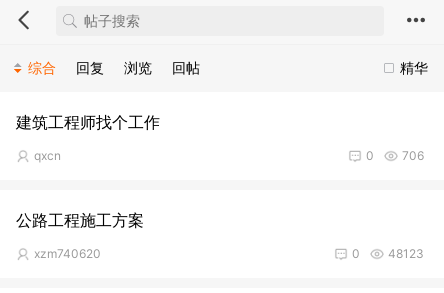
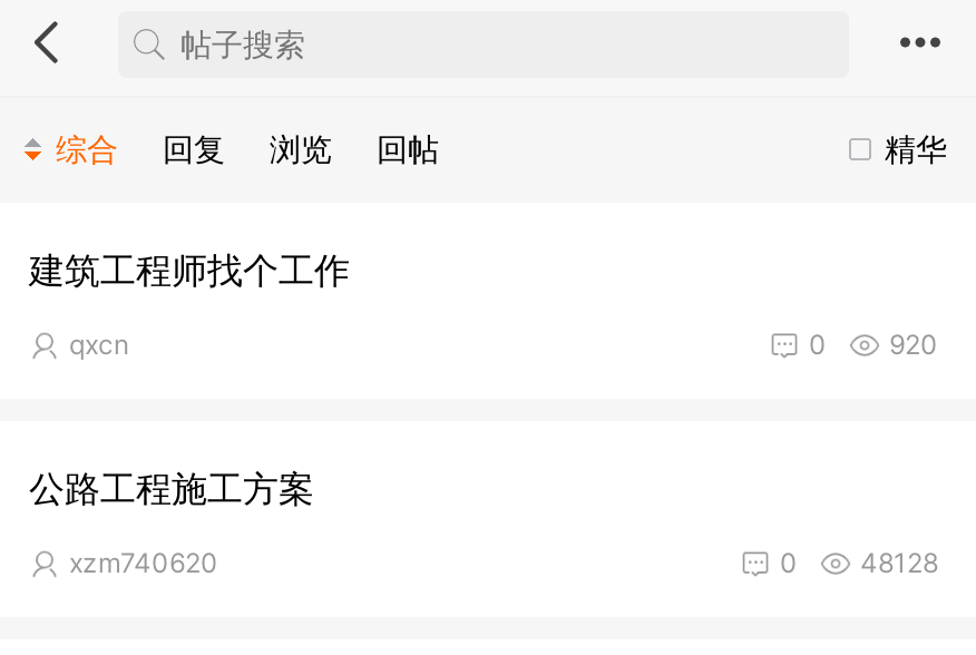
[366,148,424,163] 0 706 -> [809,327,938,361] 0 920
[352,246,424,261] 0 48123 -> [780,546,938,579] 0 48128

